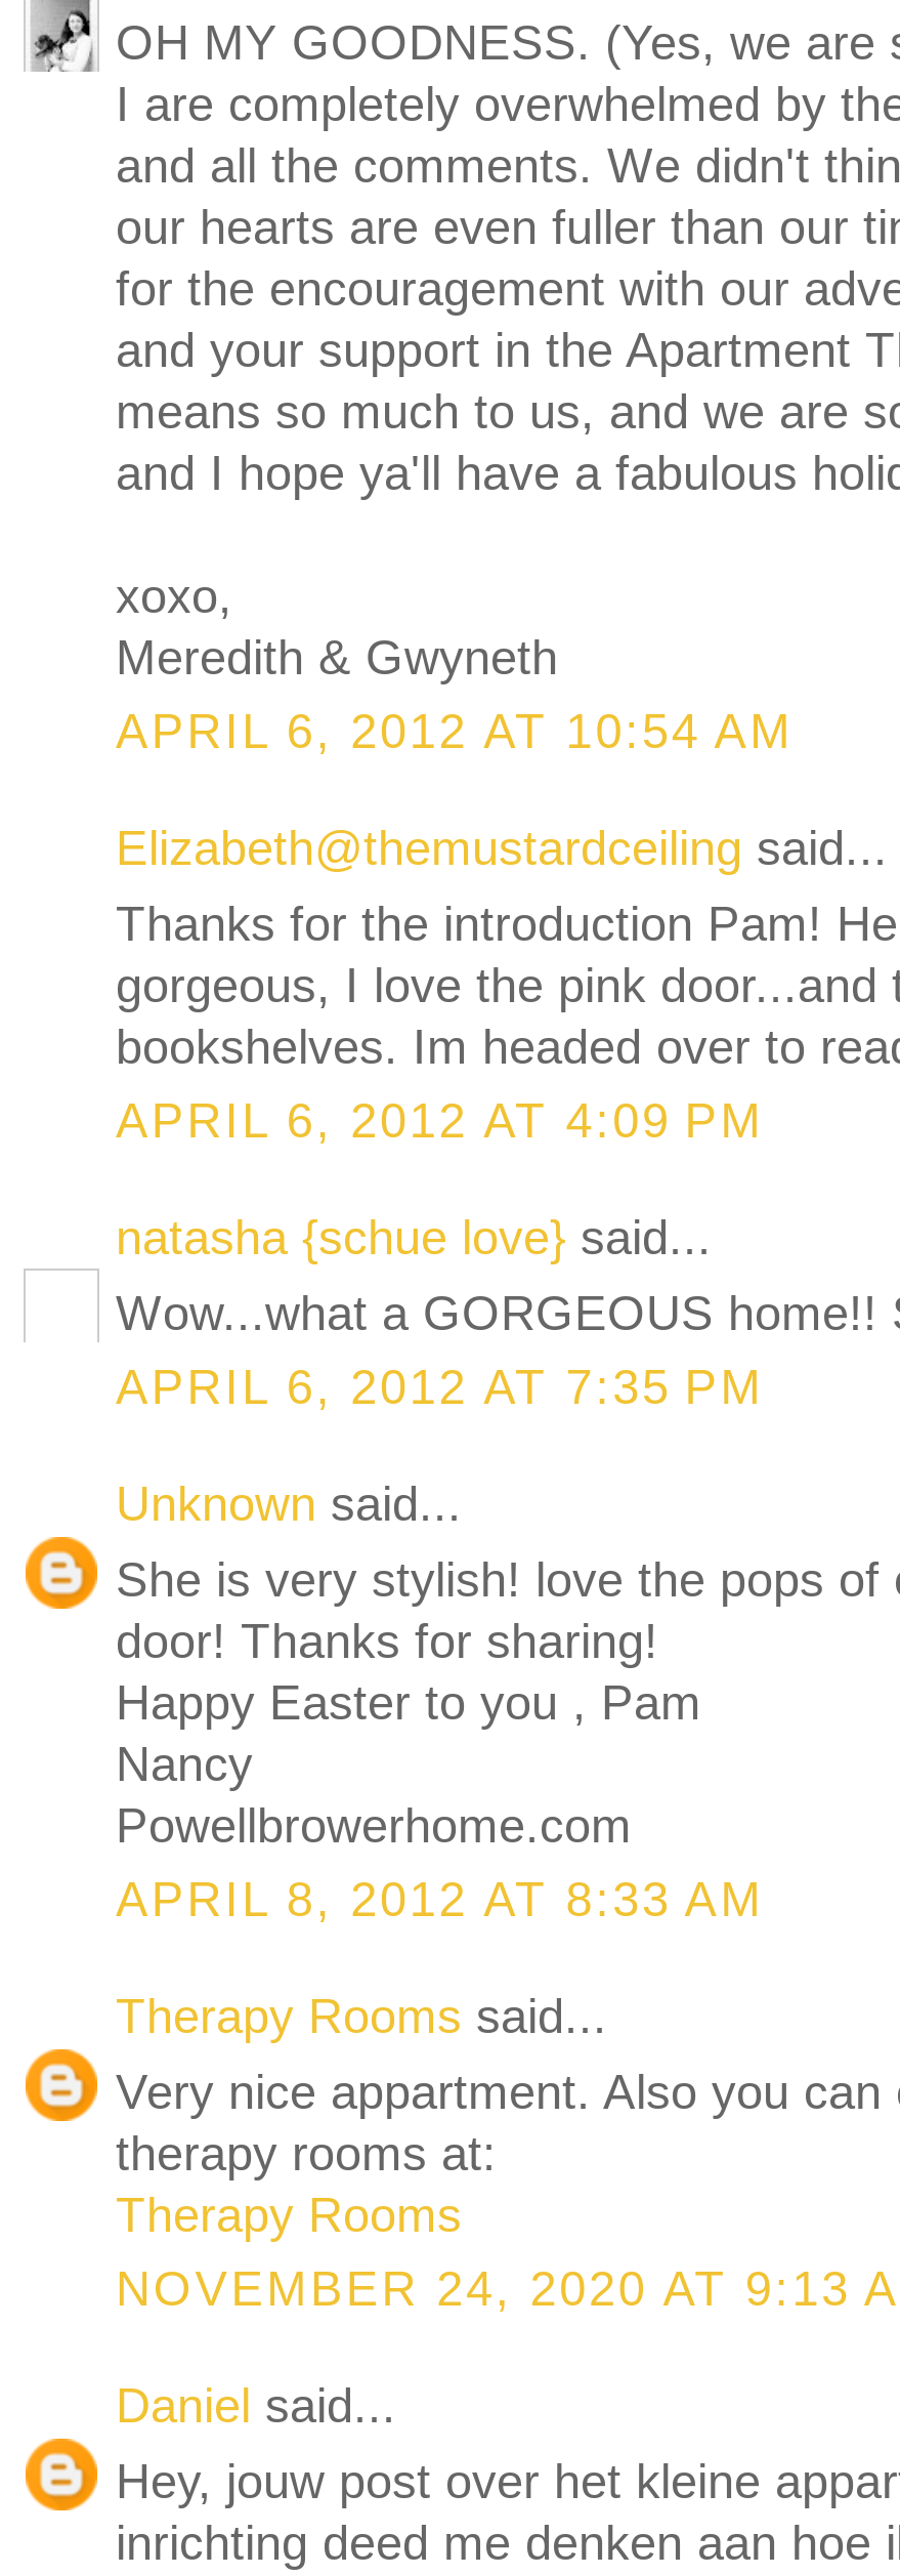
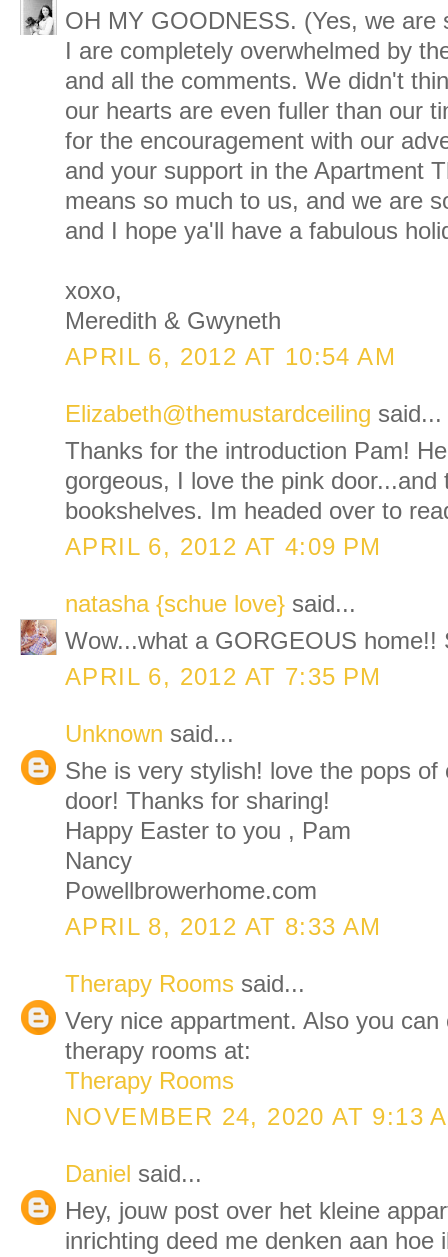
none -> [20,619,57,656] [image]

